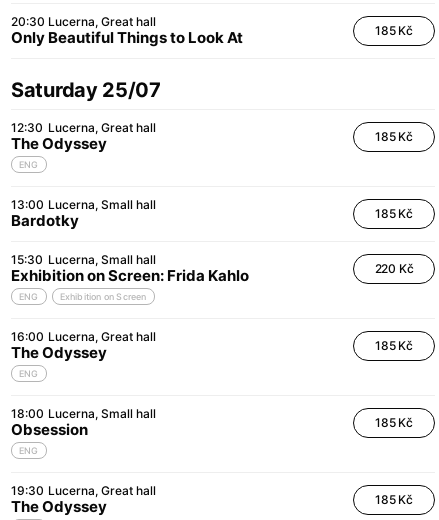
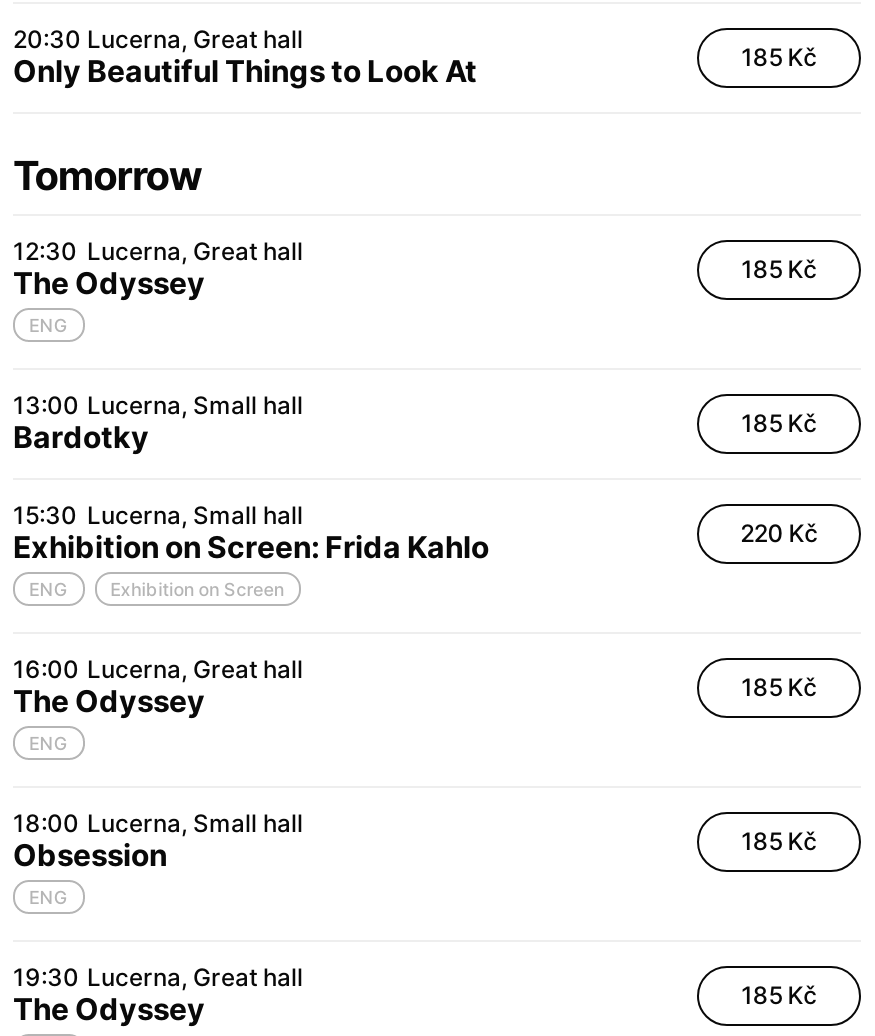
[11,78,161,102] Saturday 25/07 -> [13,152,202,200] Tomorrow

